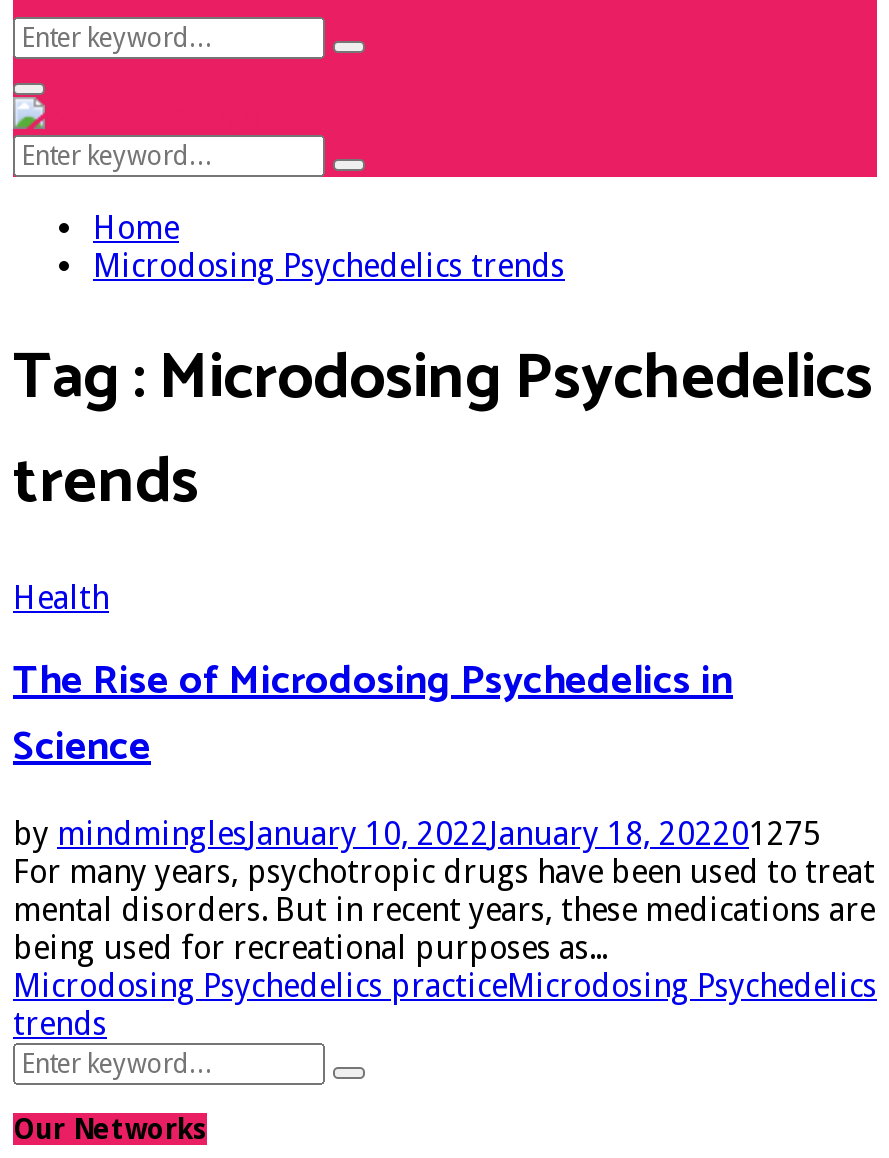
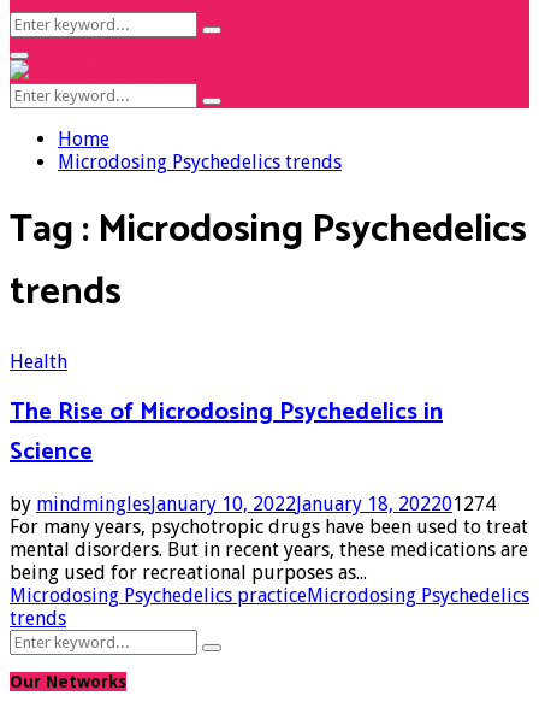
[13,815,821,853] by mindminglesJanuary 10, 2022January 18, 202201275 -> [10,492,496,515] by mindminglesJanuary 10, 2022January 18, 202201274

